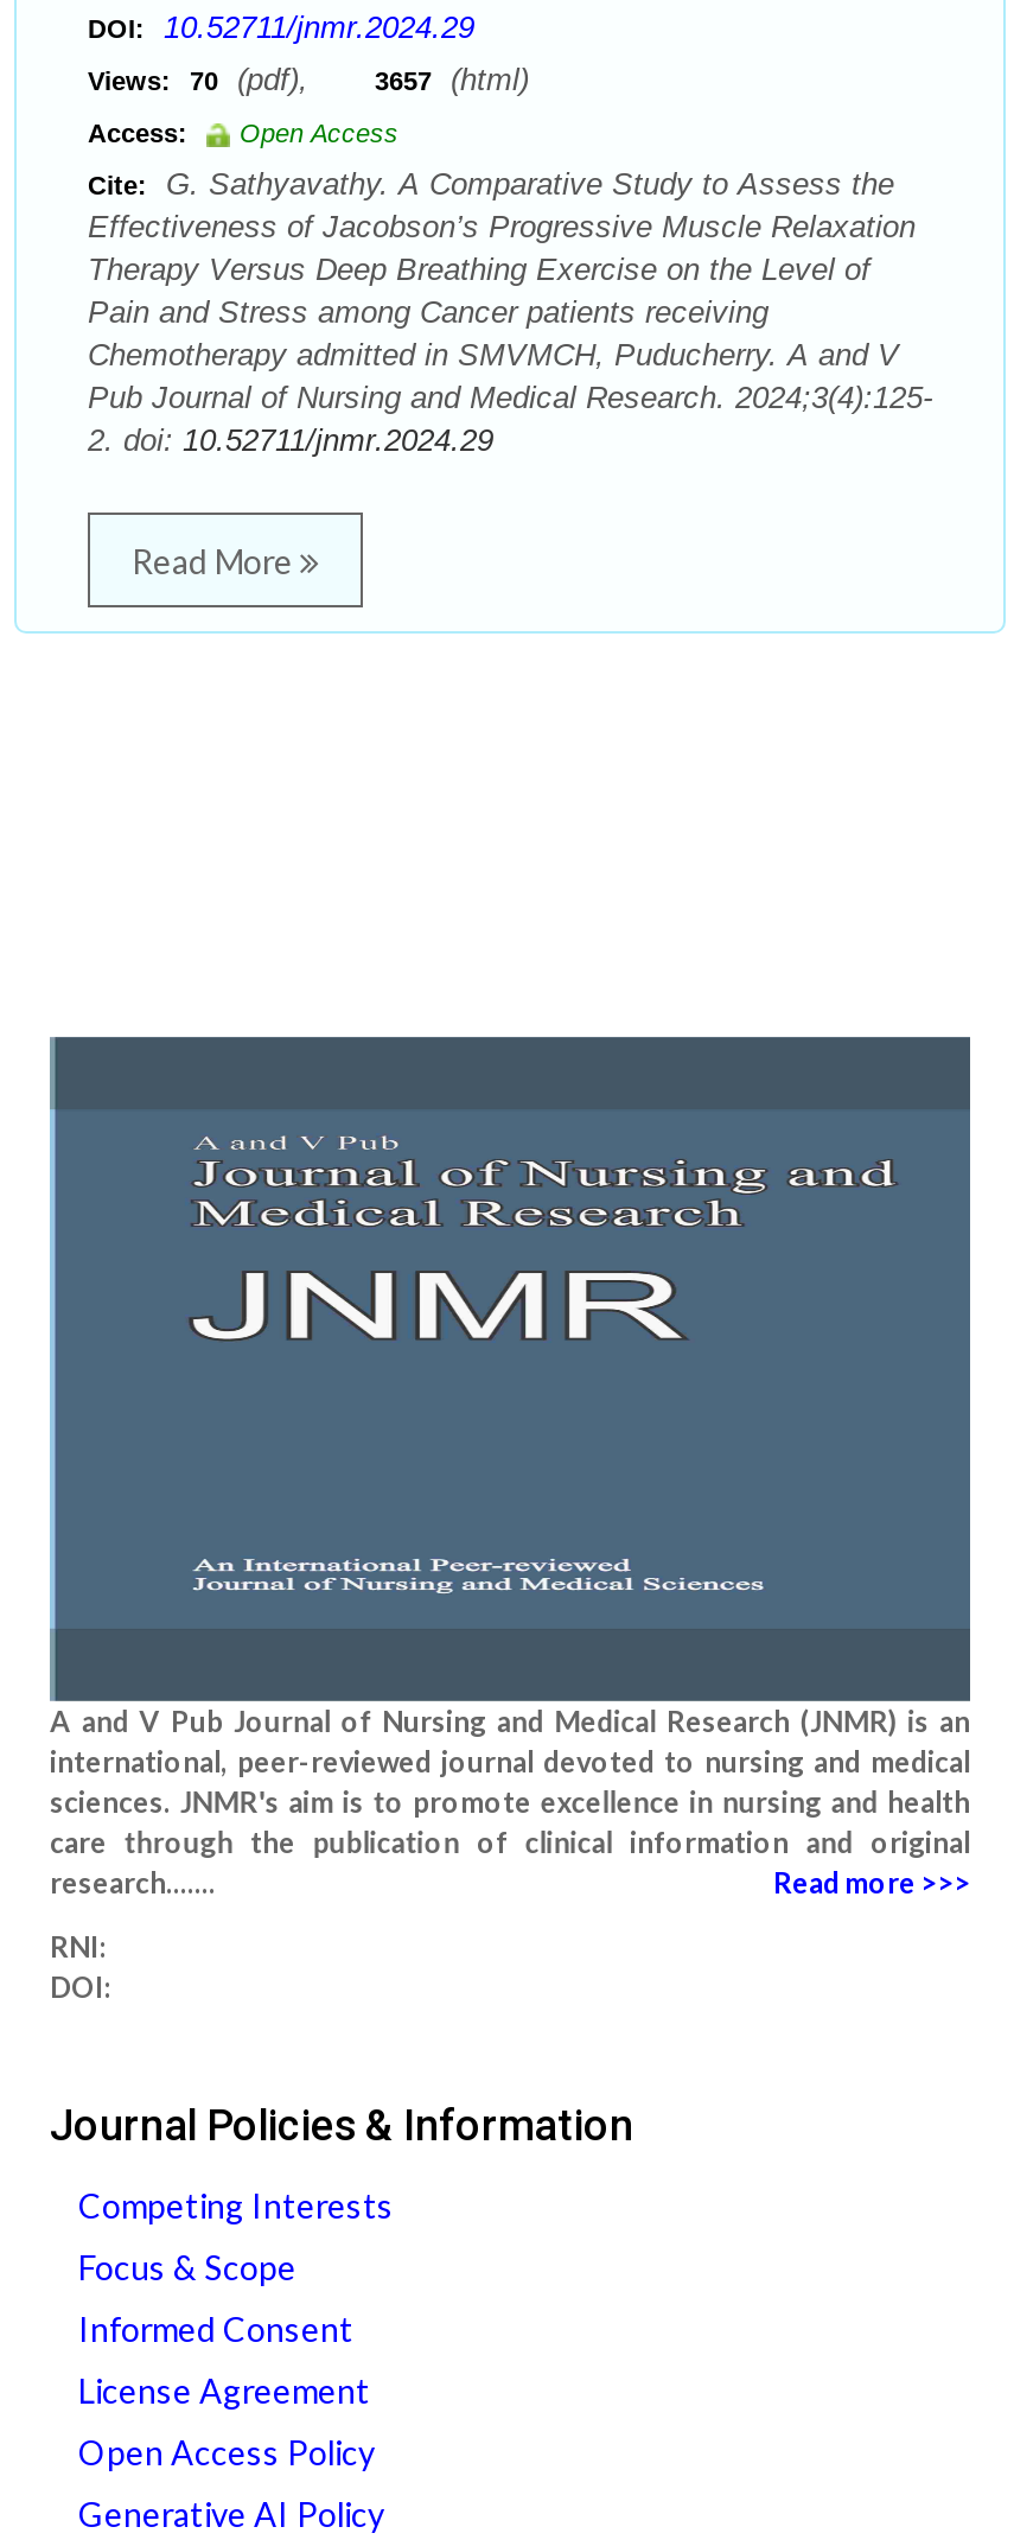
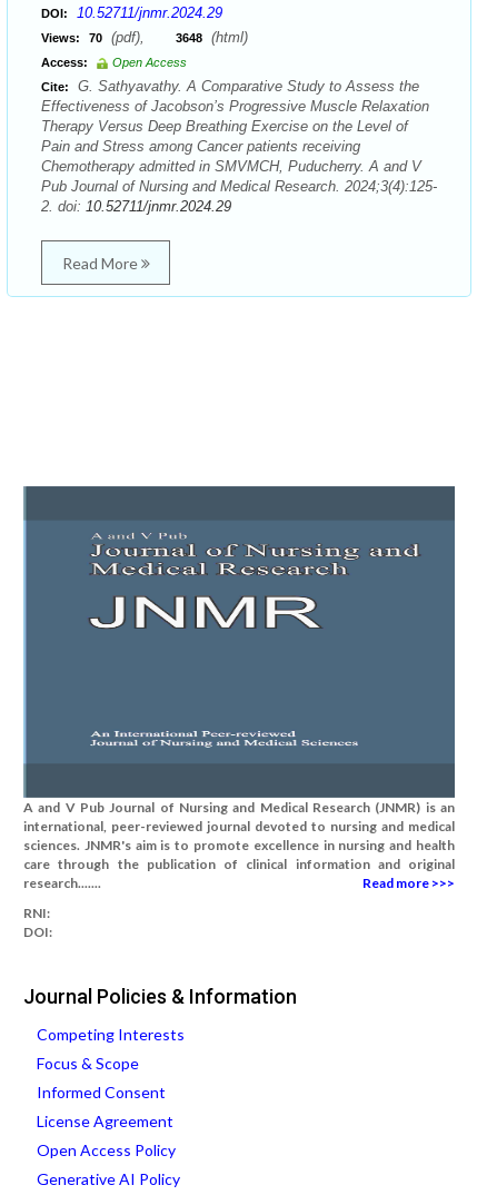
[88,62,529,97] Views: 70 (pdf), 3657 (html) -> [41,29,248,46] Views: 70 (pdf), 3648 (html)

